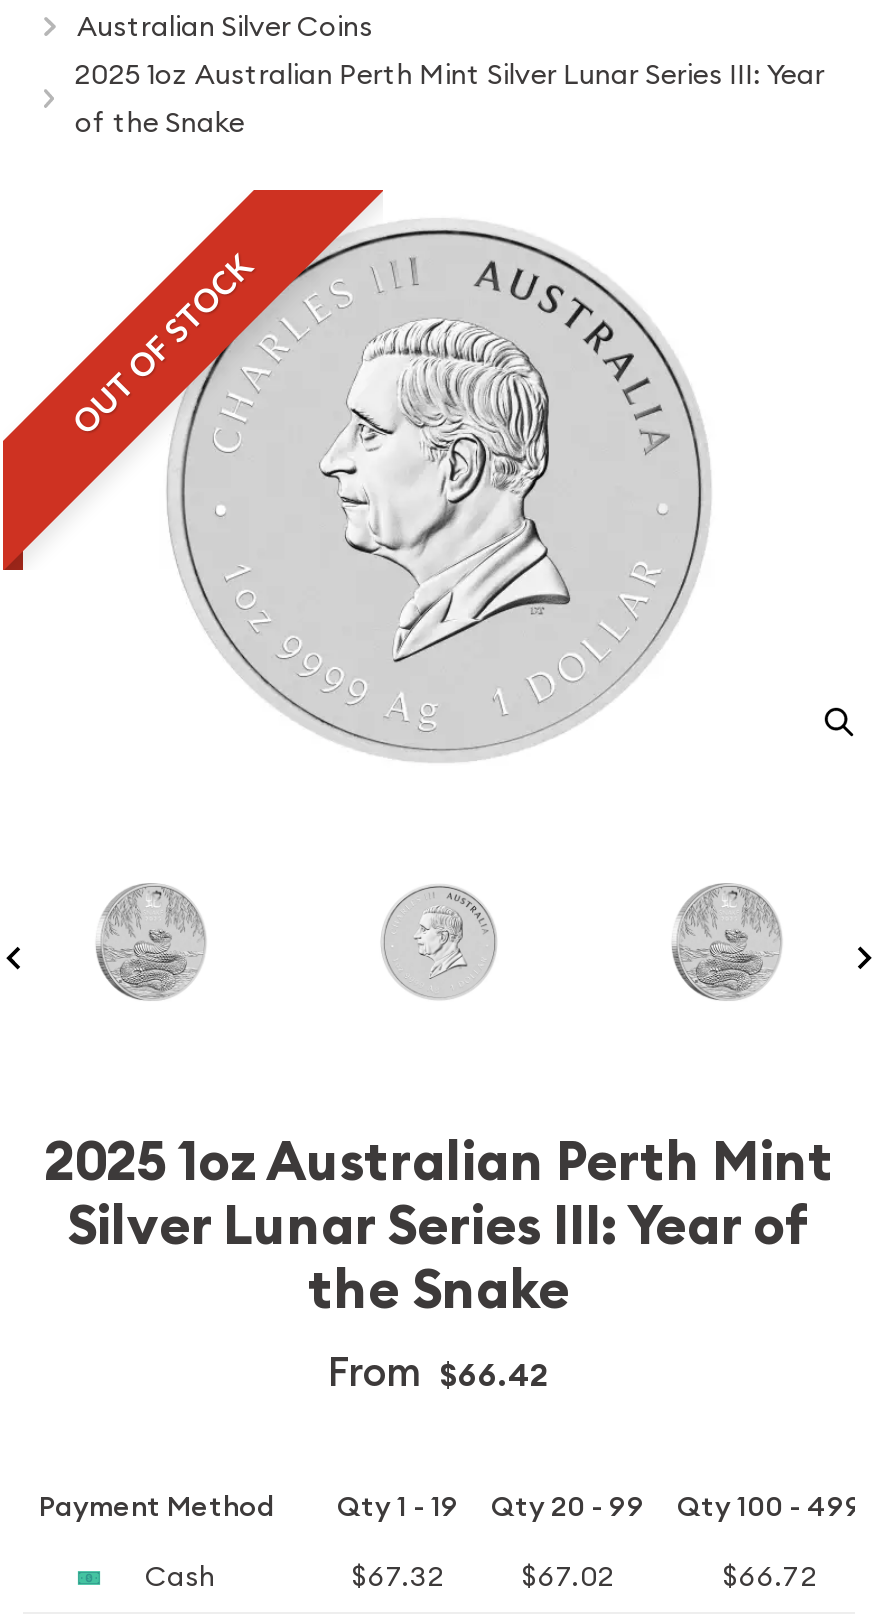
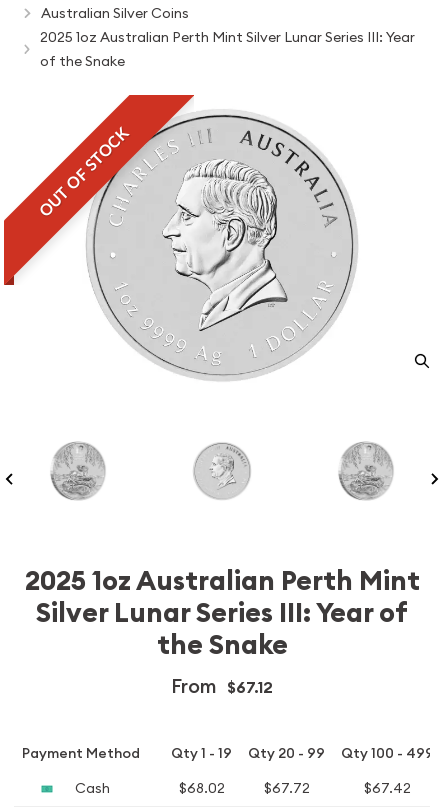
[328,1346,550,1398] From $66.42 -> [171,673,273,699] From $67.12
[352,1558,444,1594] $67.32 -> [178,779,224,797] $68.02
[522,1558,614,1594] $67.02 -> [263,779,309,797] $67.72
[723,1558,817,1594] $66.72 -> [364,779,411,797] $67.42

